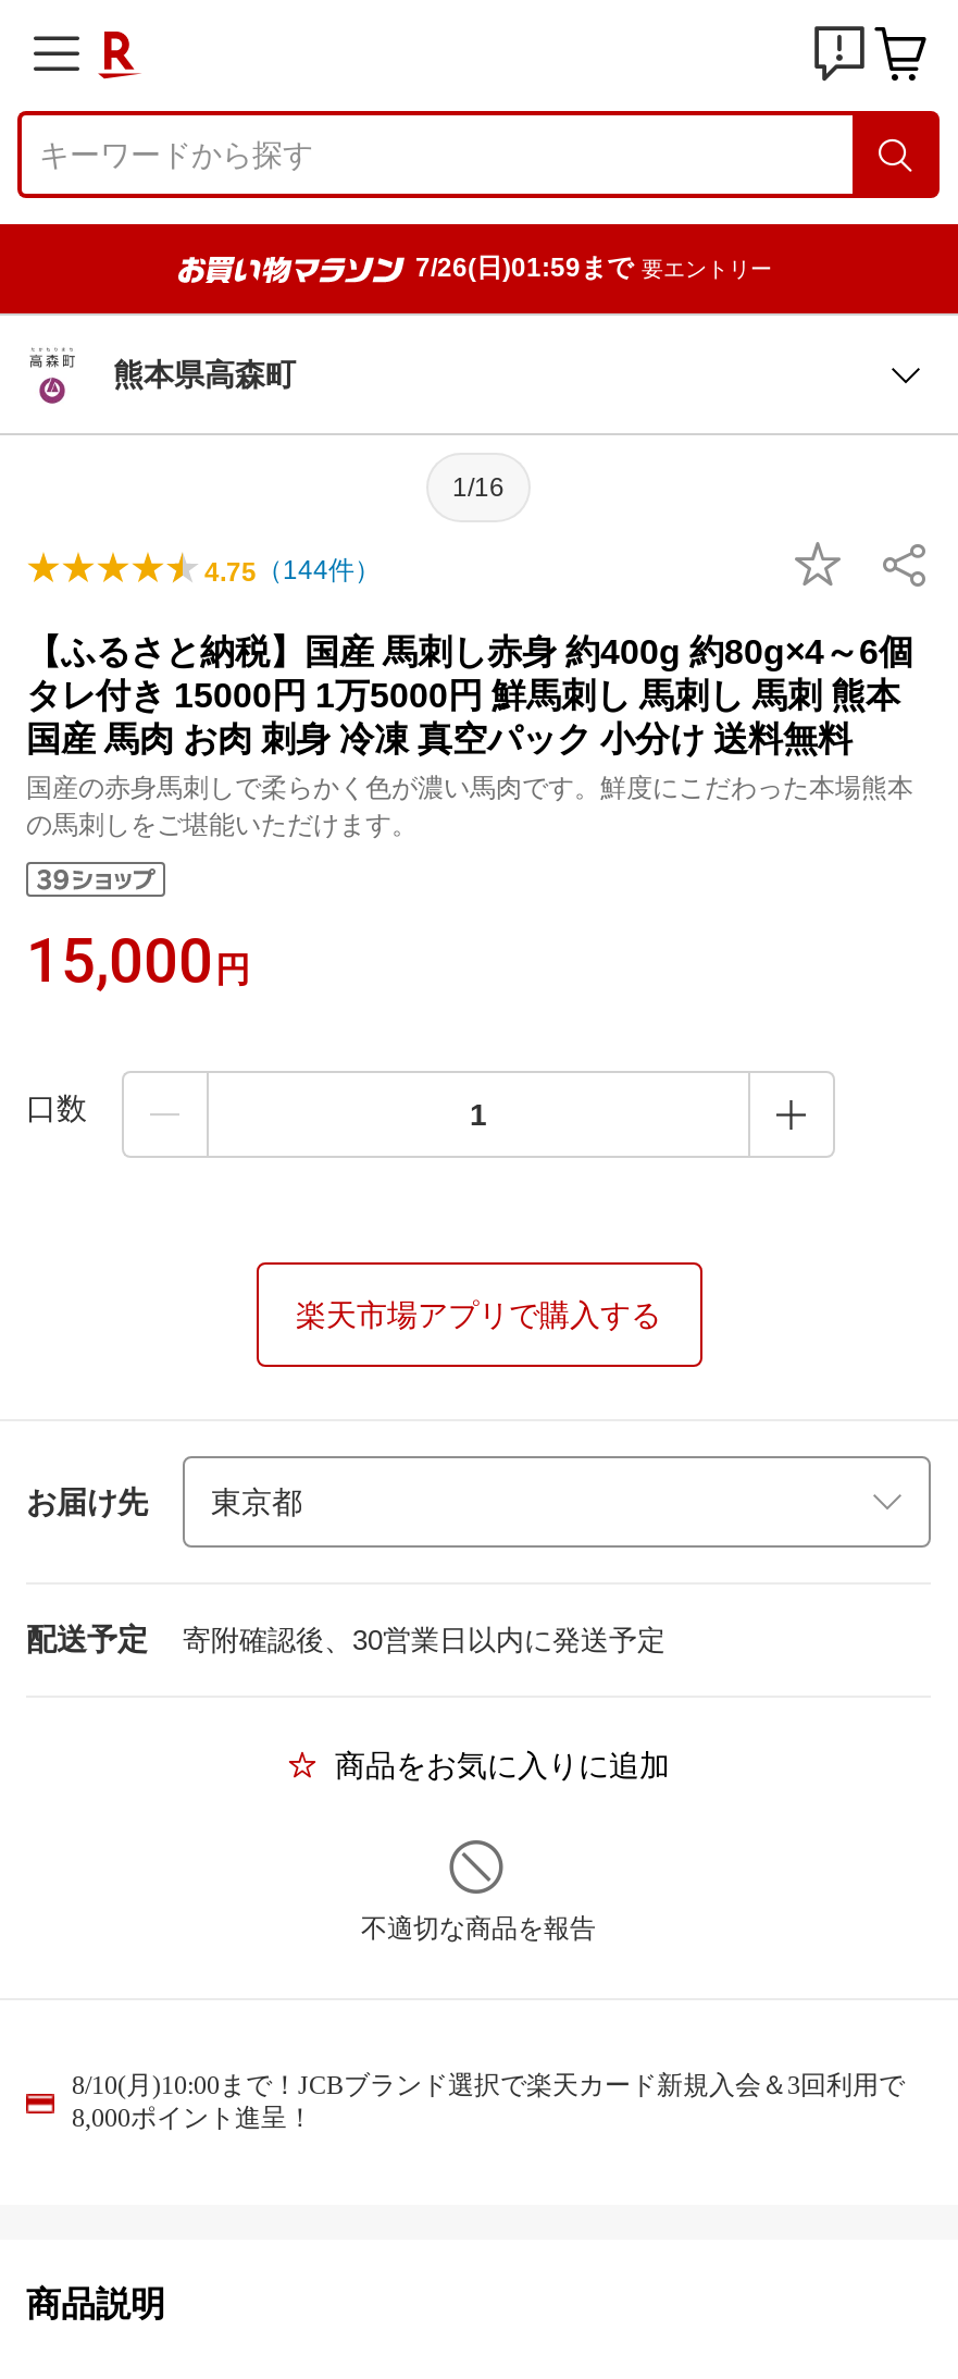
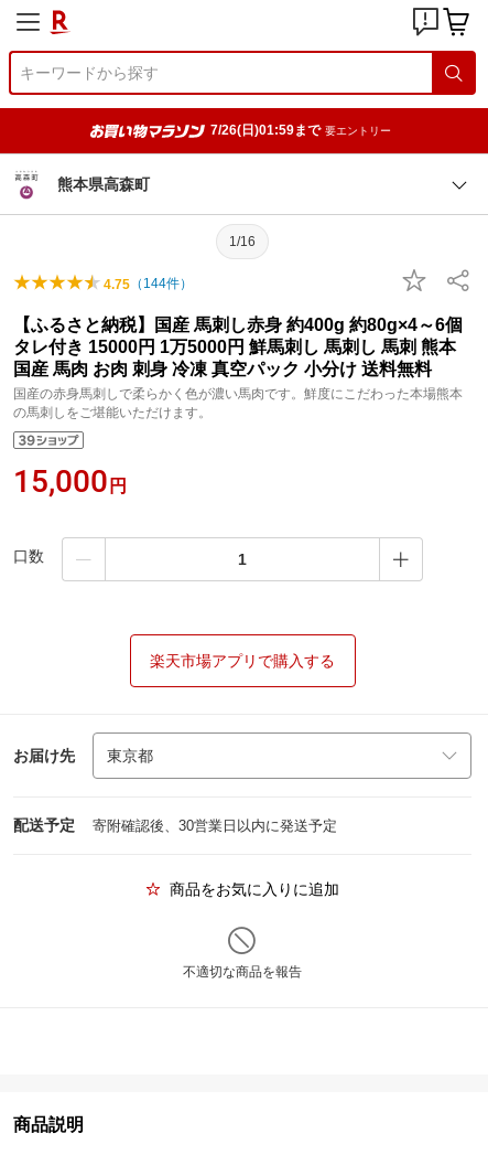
[72,2070,905,2133] 8/10(月)10:00まで！JCBブランド選択で楽天カード新規入会＆3回利用で | 8,000ポイント進呈！ -> none

